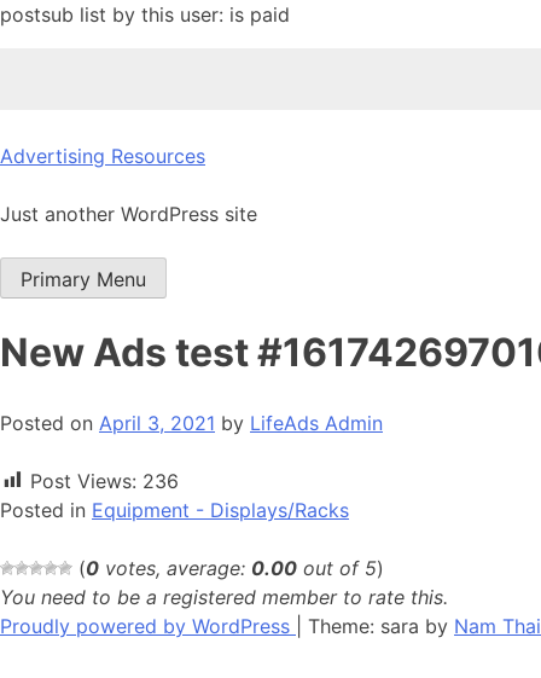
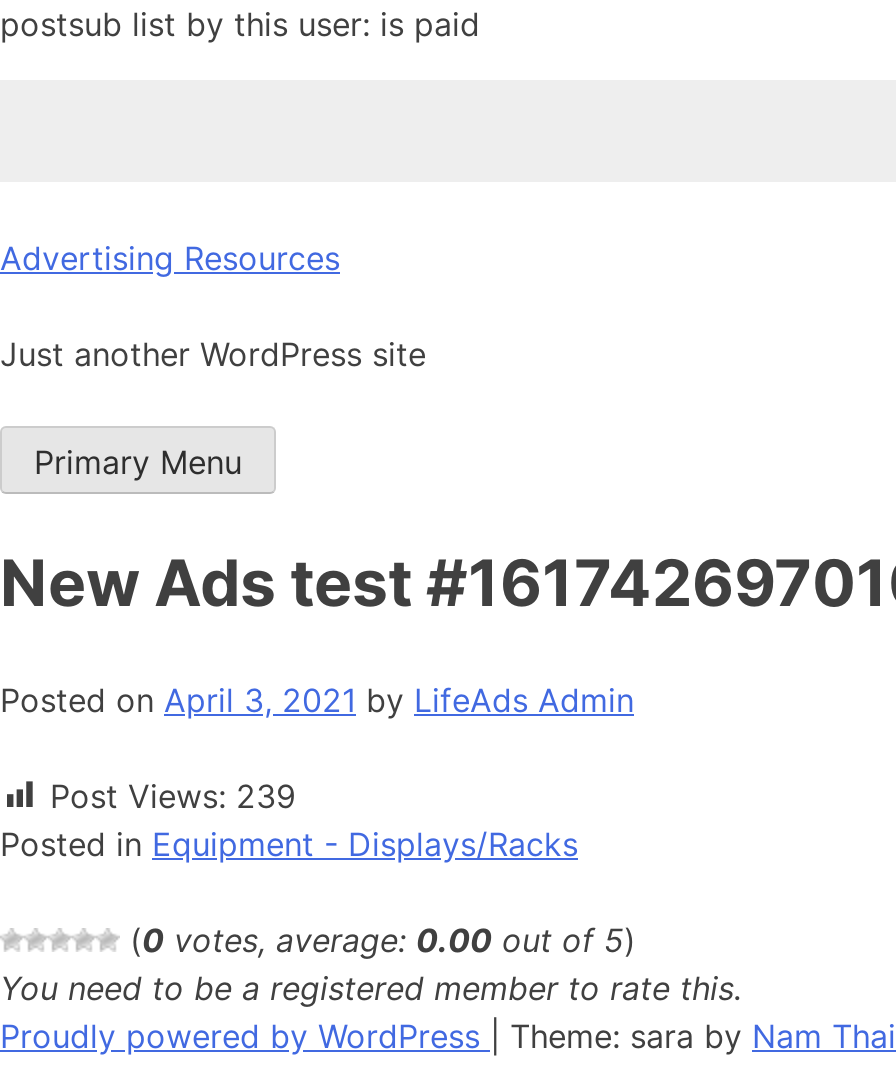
[30,468,179,493] Post Views: 236 -> [50,775,296,815] Post Views: 239

